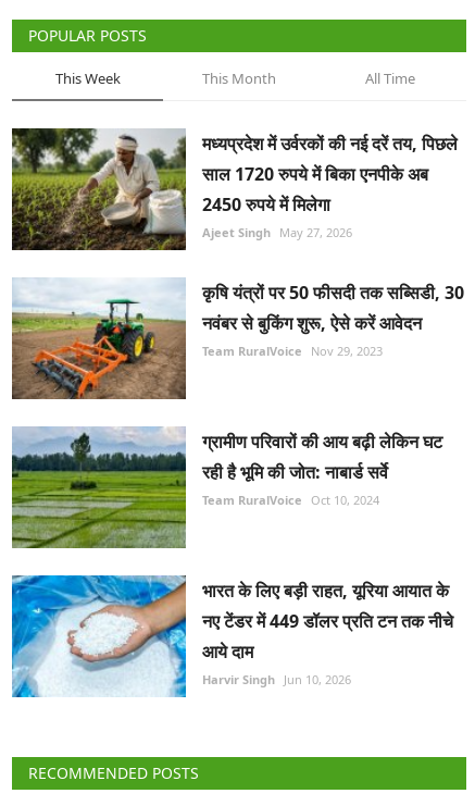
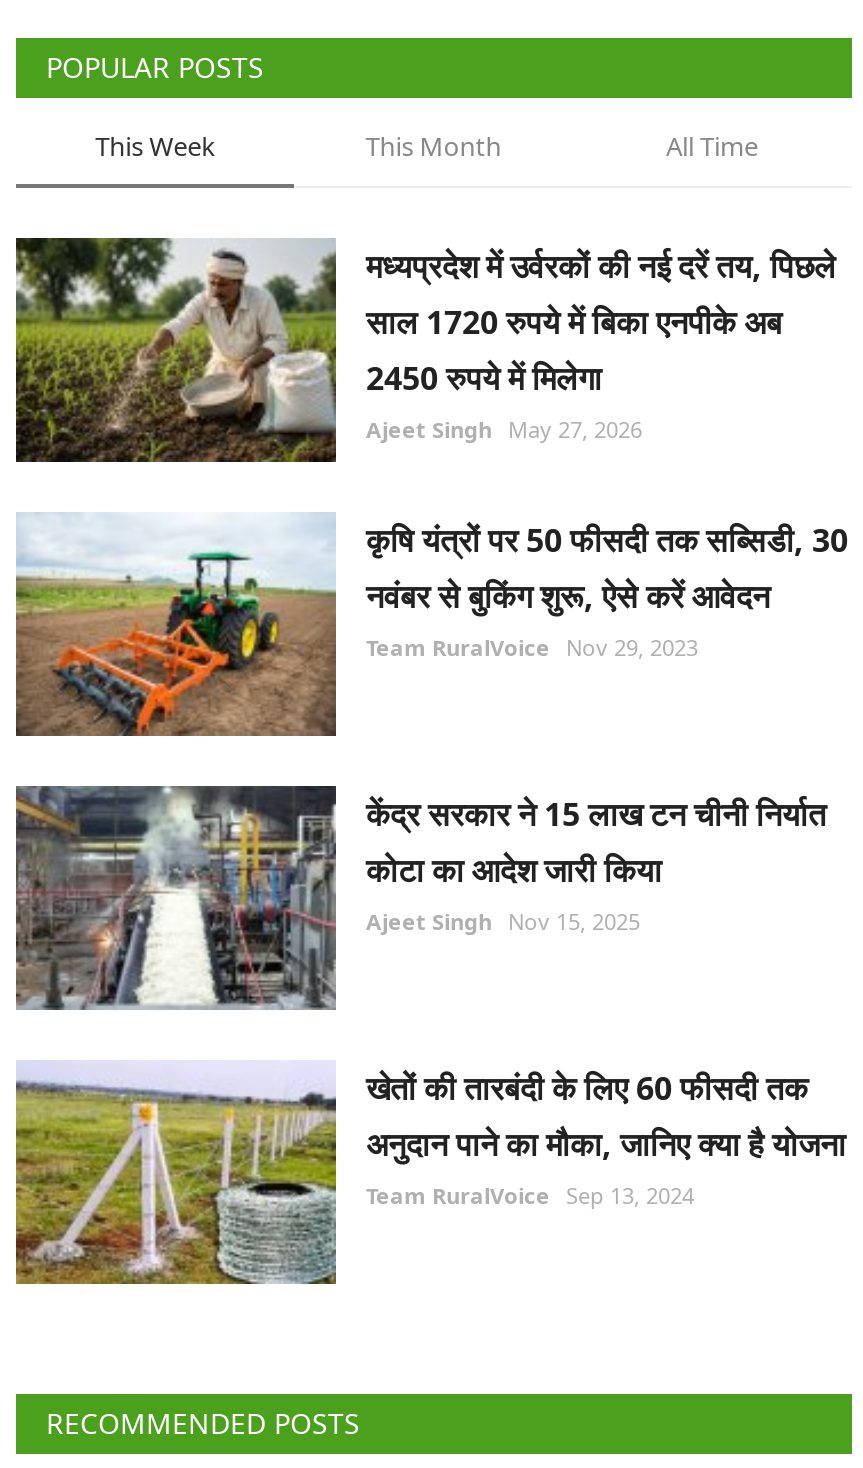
[12,426,442,548] [image] | ग्रामीण परिवारों की आय बढ़ी लेकिन घट | रही है भूमि की जोत: नाबार्ड सर्वे | Team RuralVoice Oct 10, 2024 -> [14,784,826,1012] [image] | केंद्र सरकार ने 15 लाख टन चीनी निर्यात | कोटा का आदेश जारी किया | Ajeet Singh Nov 15, 2025
[11,574,453,698] [image] | भारत के लिए बड़ी राहत, यूरिया आयात के | नए टेंडर में 449 डॉलर प्रति टन तक नीचे | आये दाम | Harvir Singh Jun 10, 2026 -> [14,1060,846,1286] [image] | खेतों की तारबंदी के लिए 60 फीसदी तक | अनुदान पाने का मौका, जानिए क्या है योजना | Team RuralVoice Sep 13, 2024

